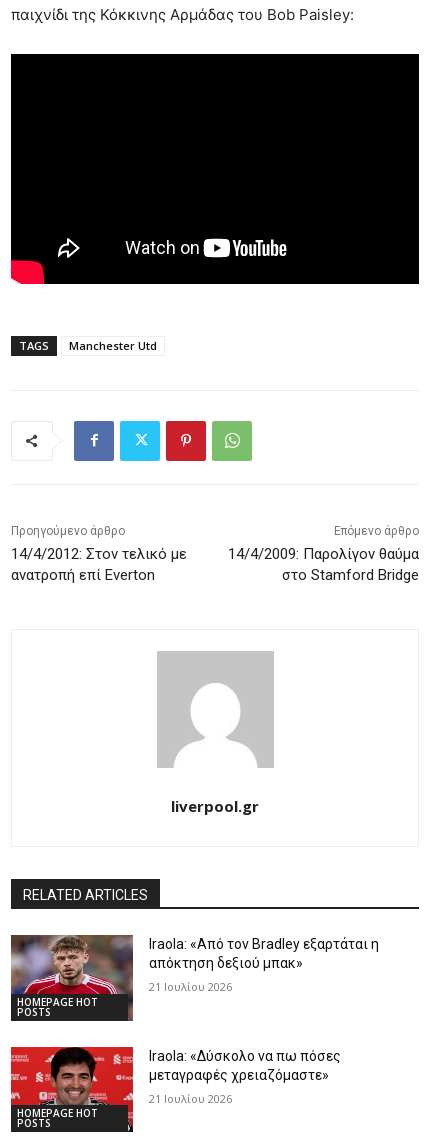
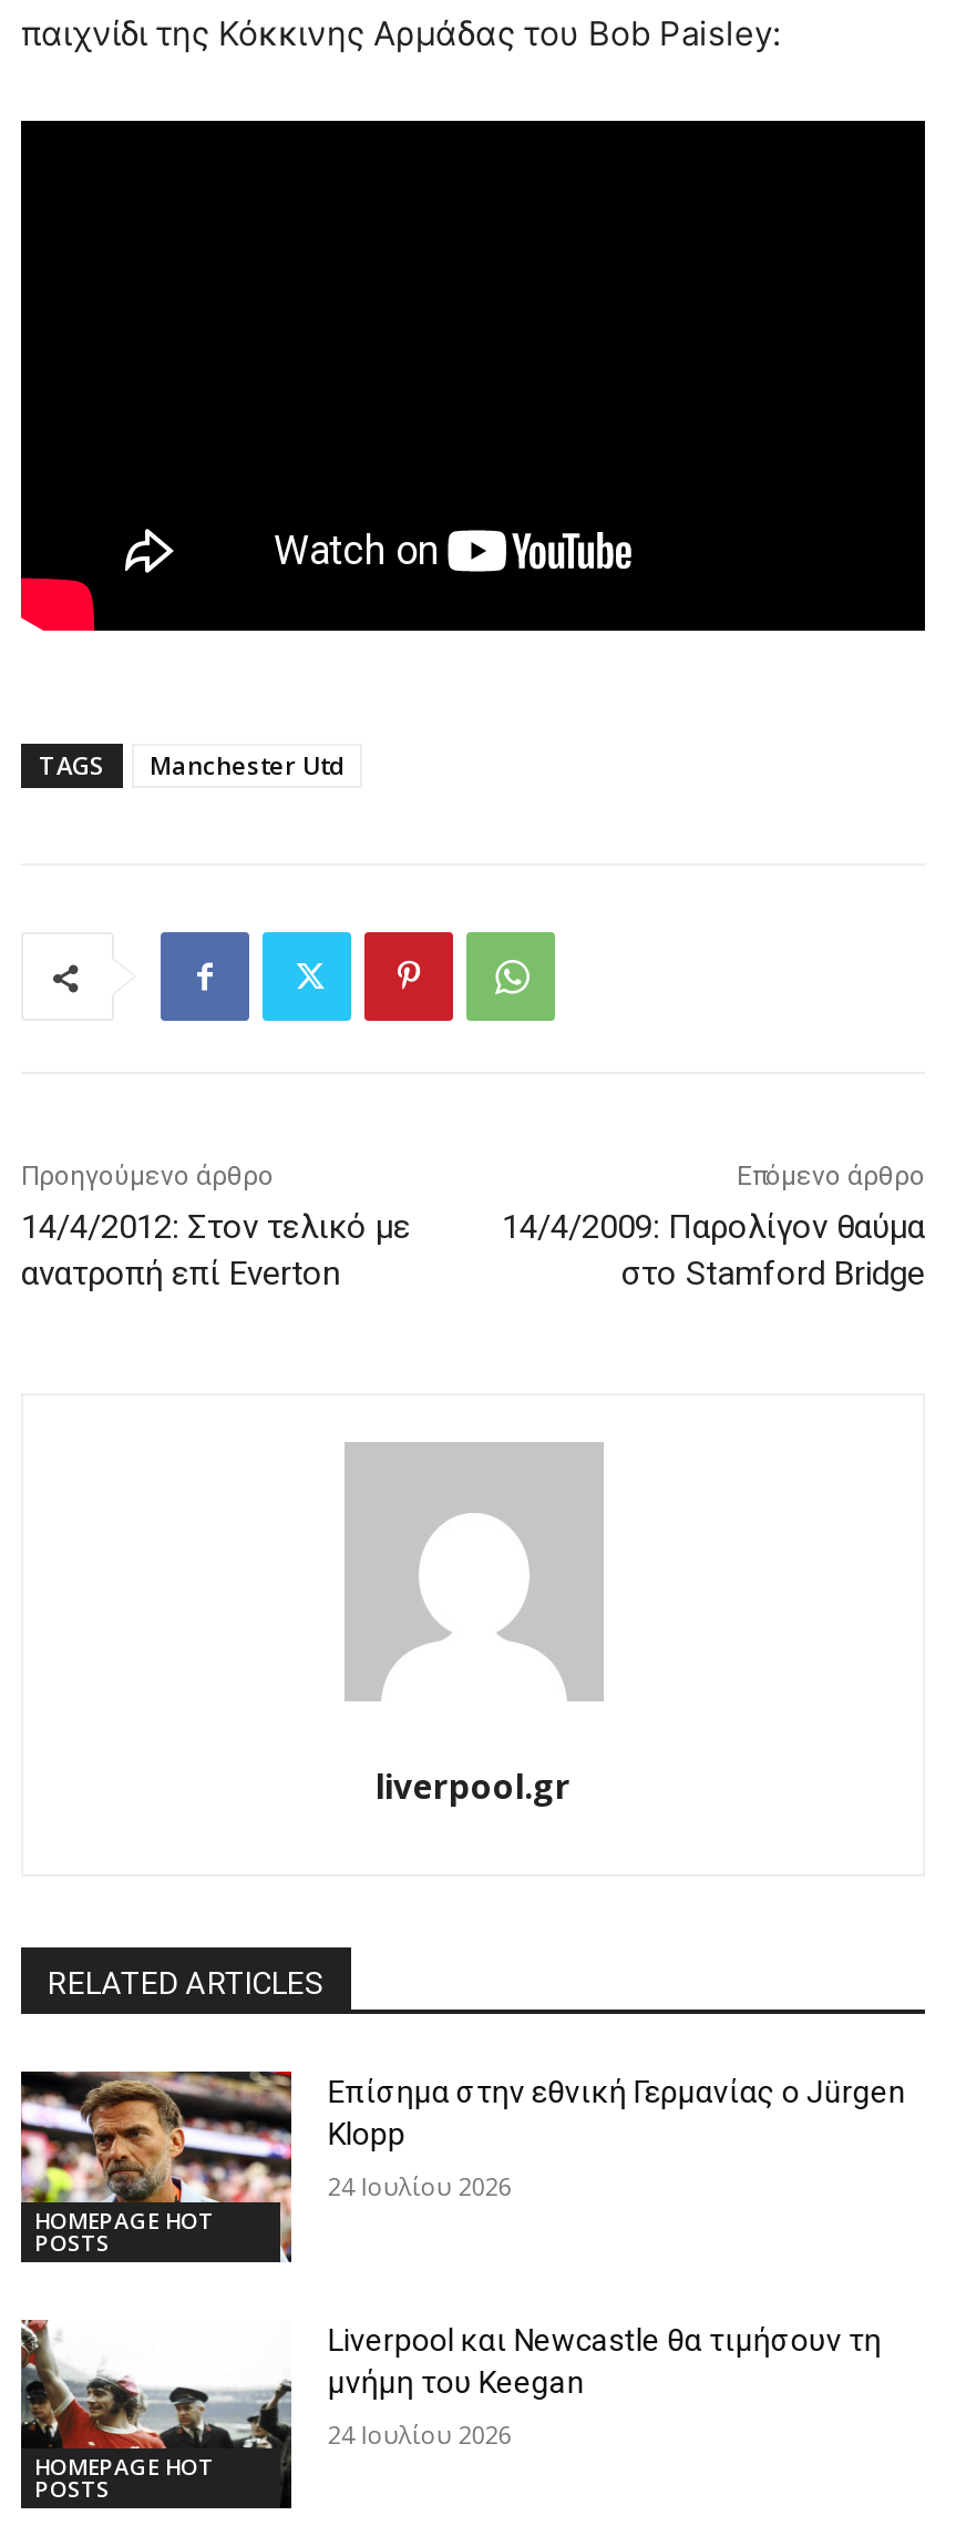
[10,935,379,1021] [image] | Iraola: «Από τον Bradley εξαρτάται η | απόκτηση δεξιού μπακ» -> [21,2070,906,2263] [image] | Επίσημα στην εθνική Γερμανίας ο Jürgen | Klopp
[149,979,232,994] 21 Ιουλίου 2026 -> [328,2170,512,2203] 24 Ιουλίου 2026
[10,1046,341,1132] [image] | Iraola: «Δύσκολο να πω πόσες | μεταγραφές χρειαζόμαστε» -> [19,2319,882,2509] [image] | Liverpool και Newcastle θα τιμήσουν τη | μνήμη του Keegan
[149,1090,232,1105] 21 Ιουλίου 2026 -> [328,2417,512,2451] 24 Ιουλίου 2026

